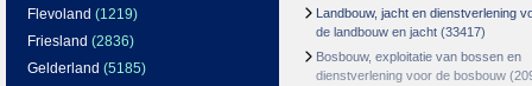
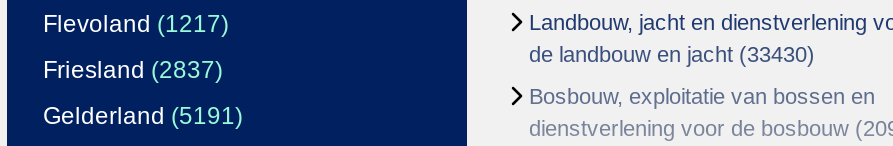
[27,6,138,22] Flevoland (1219) -> [43,10,229,38] Flevoland (1217)
[316,25,486,39] de landbouw en jacht (33417) -> [529,42,815,66] de landbouw en jacht (33430)
[27,33,134,49] Friesland (2836) -> [43,56,223,84] Friesland (2837)
[27,60,146,77] Gelderland (5185) -> [43,102,243,130] Gelderland (5191)

